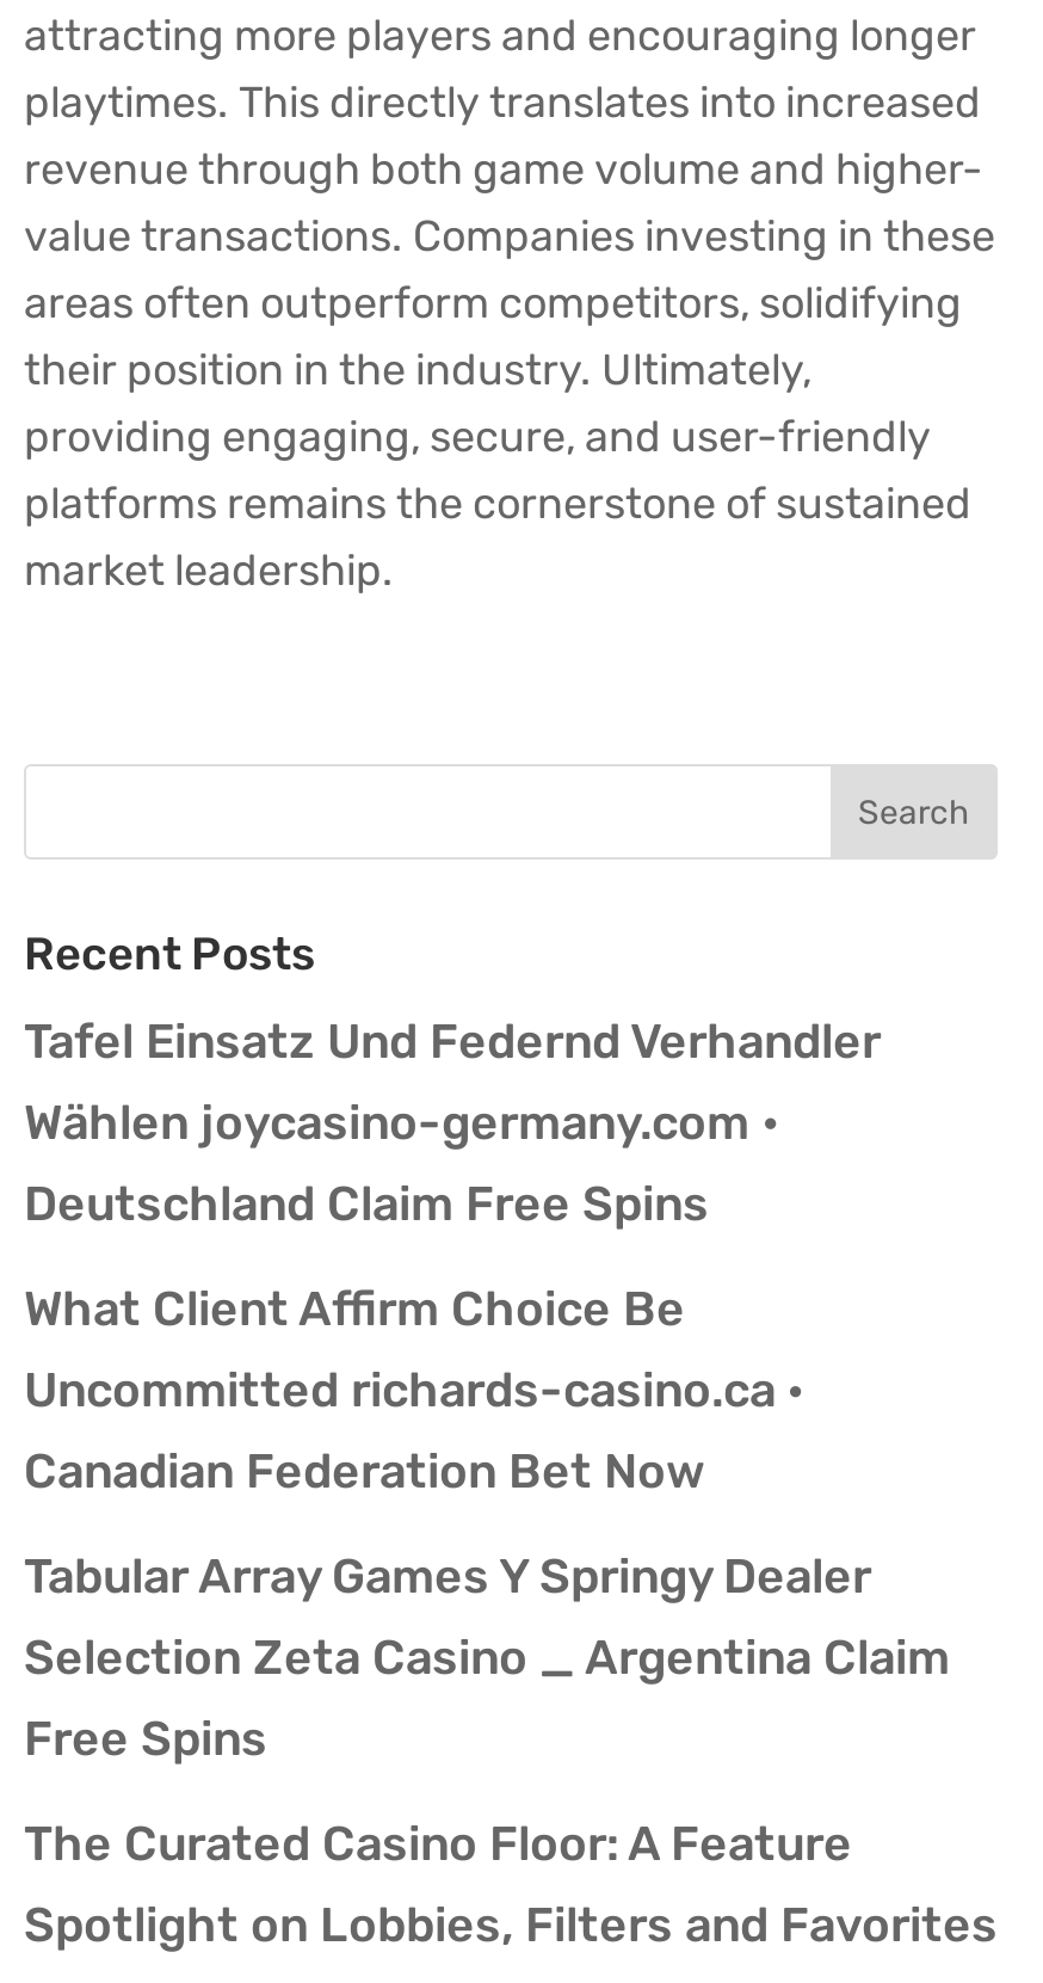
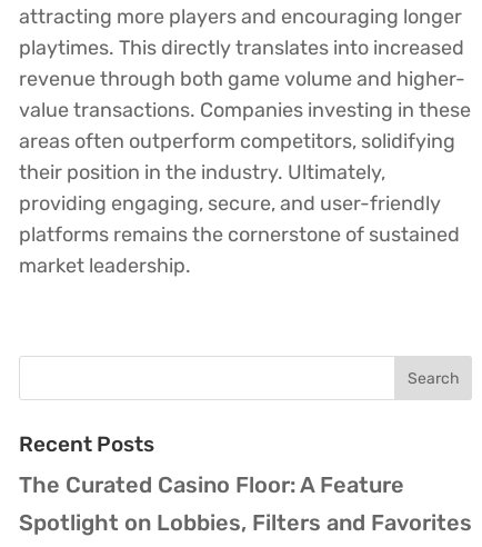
[24,1012,950,1767] Tafel Einsatz Und Federnd Verhandler | Wählen joycasino-germany.com • | Deutschland Claim Free Spins | What Client Affirm Choice Be | Uncommitted richards-casino.ca · | Canadian Federation Bet Now | Tabular Array Games Y Springy Dealer | Selection Zeta Casino _ Argentina Claim | Free Spins -> none

